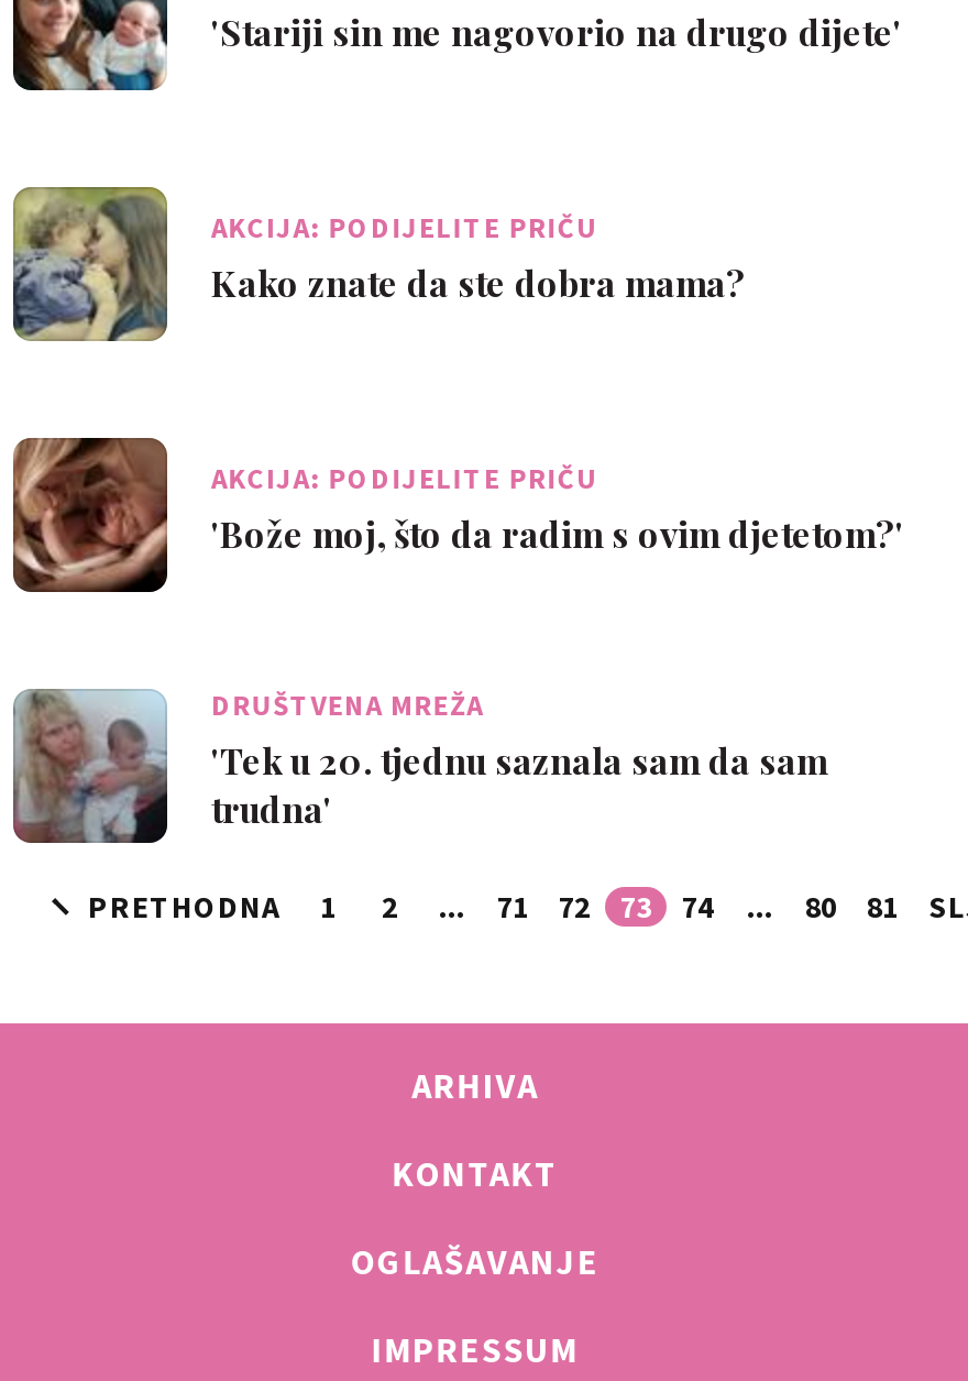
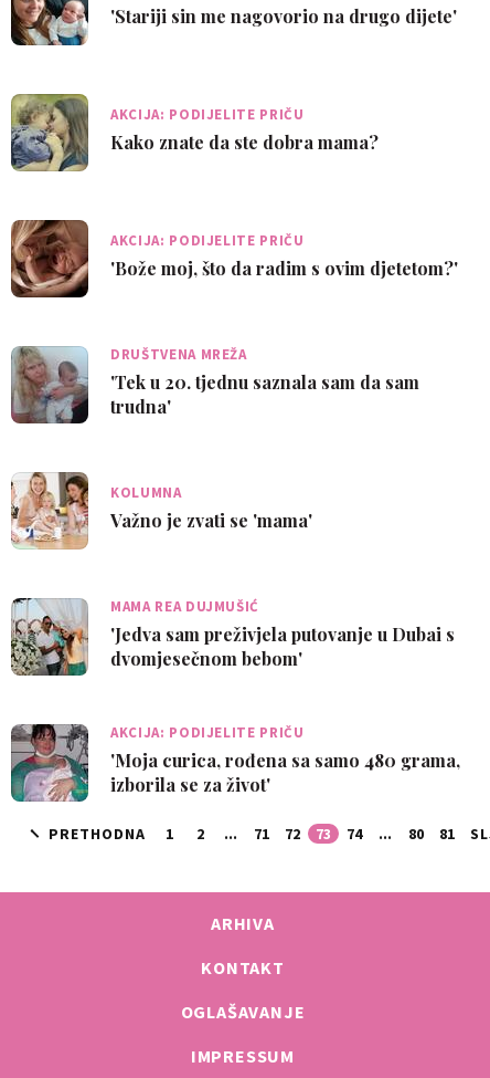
none -> [10,472,312,550] [image] | KOLUMNA | Važno je zvati se 'mama'
none -> [10,597,460,796] [image] | MAMA REA DUJMUŠIĆ | 'Jedva sam preživjela putovanje u Dubai s | dvomjesečnom bebom' | AKCIJA: PODIJELITE PRIČU | 'Moja curica, rođena sa samo 480 grama, | izborila se za život'
none -> [10,723,89,803] [image]

